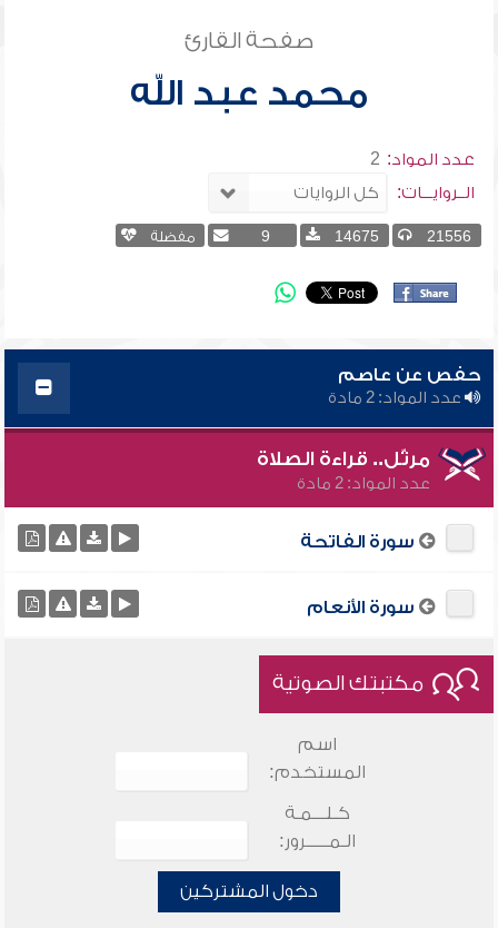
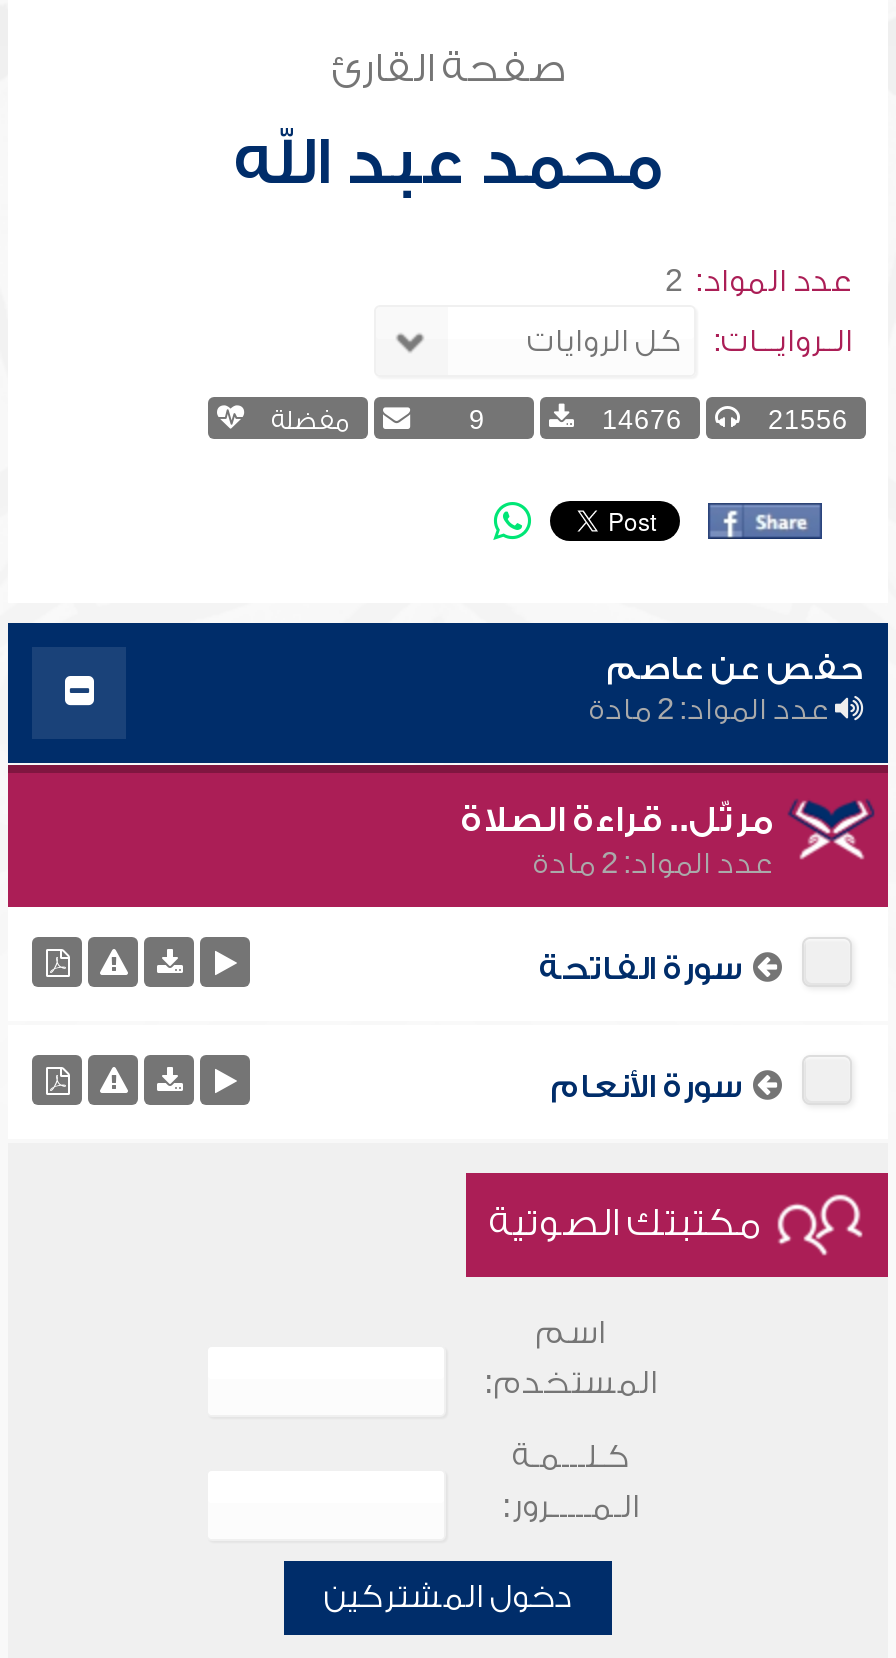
[335,229,379,245] 14675 -> [602,407,682,435] 14676

